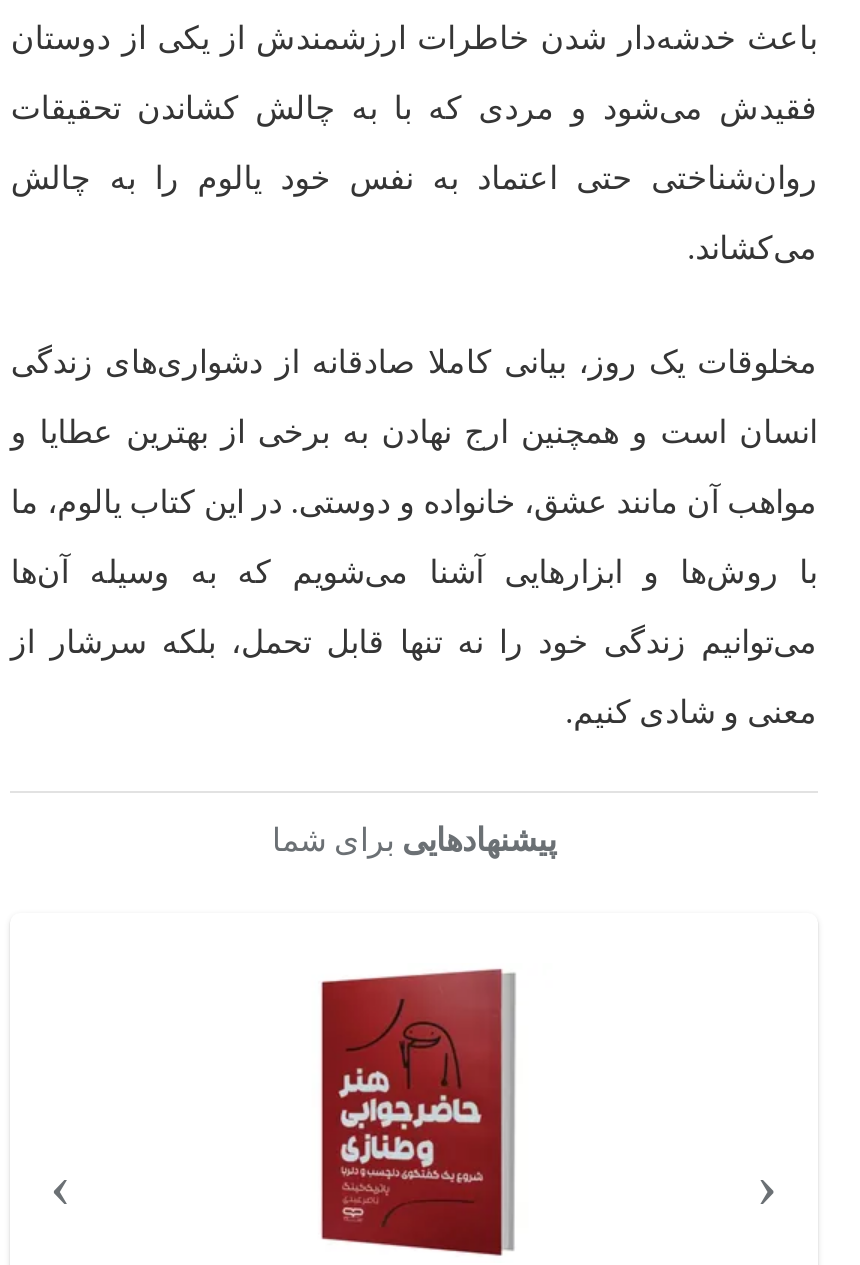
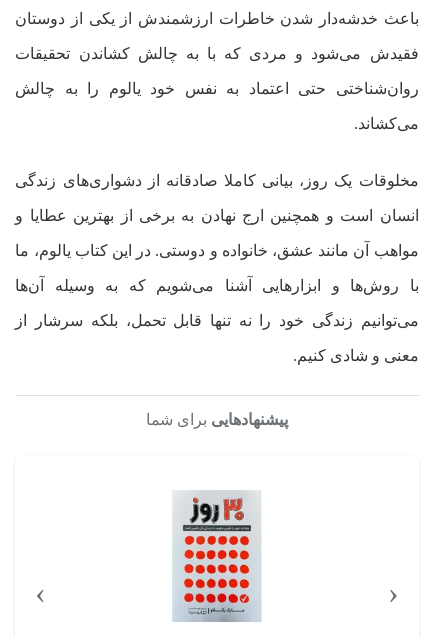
[320,967,516,1257] [image] -> [170,484,268,627] [image]

